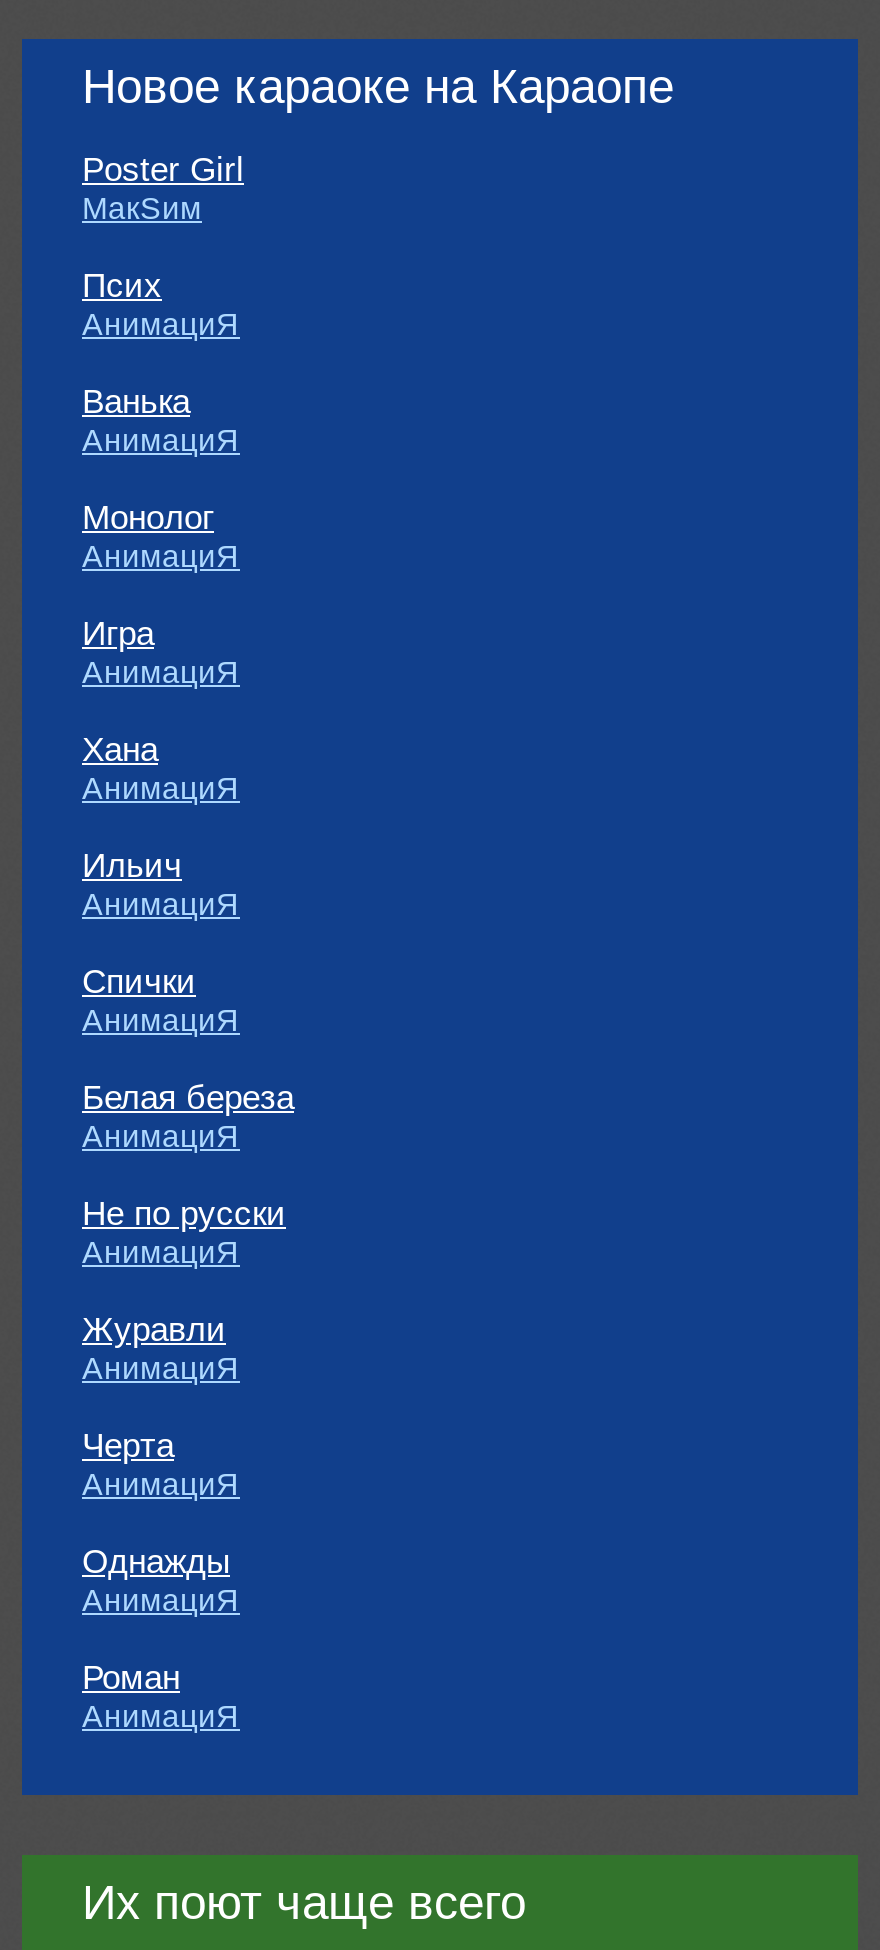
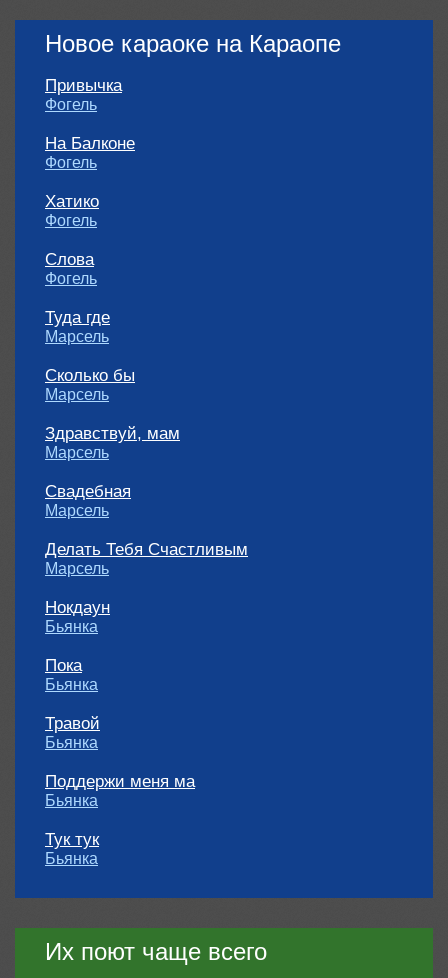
[82,151,244,225] Poster Girl | МакSим -> [45,76,122,113] Привычка | Фогель
[82,267,240,341] Псих | АнимациЯ -> [45,134,135,171] На Балконе | Фогель
[82,383,240,457] Ванька | АнимациЯ -> [45,192,99,229] Хатико | Фогель
[82,499,240,573] Монолог | АнимациЯ -> [45,250,97,287] Слова | Фогель
[82,615,240,689] Игра | АнимациЯ -> [45,308,110,345] Туда где | Марсель
[82,731,240,805] Хана | АнимациЯ -> [45,366,135,403] Сколько бы | Марсель
[82,847,240,921] Ильич | АнимациЯ -> [45,424,180,461] Здравствуй, мам | Марсель
[82,963,240,1037] Спички | АнимациЯ -> [45,482,131,519] Свадебная | Марсель
[82,1079,294,1153] Белая береза | АнимациЯ -> [45,540,248,577] Делать Тебя Счастливым | Марсель
[82,1195,286,1269] Не по русски | АнимациЯ -> [45,598,110,635] Нокдаун | Бьянка
[82,1311,240,1385] Журавли | АнимациЯ -> [45,656,98,693] Пока | Бьянка
[82,1427,240,1501] Черта | АнимациЯ -> [45,714,100,751] Травой | Бьянка
[82,1543,240,1617] Однажды | АнимациЯ -> [45,772,195,809] Поддержи меня ма | Бьянка
[82,1659,240,1733] Роман | АнимациЯ -> [45,830,99,867] Тук тук | Бьянка

